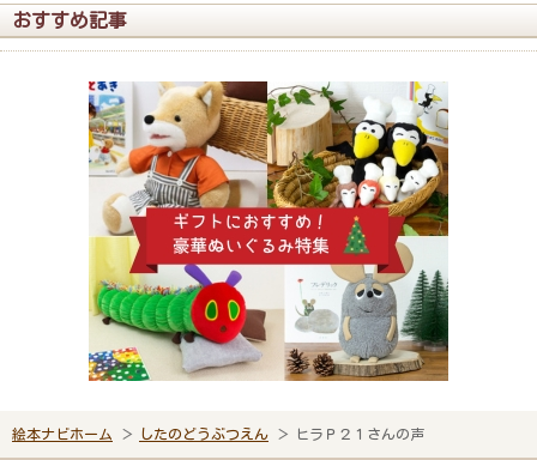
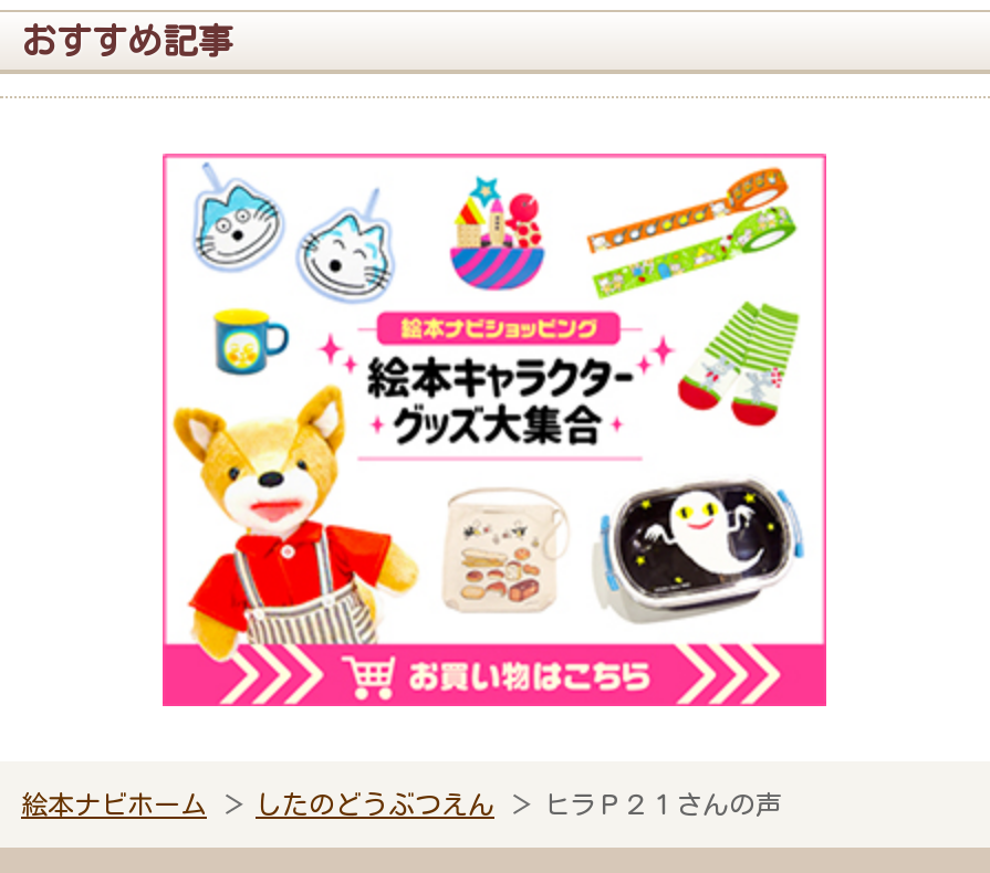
[88,80,449,382] [image] -> [160,151,829,708] [image]

